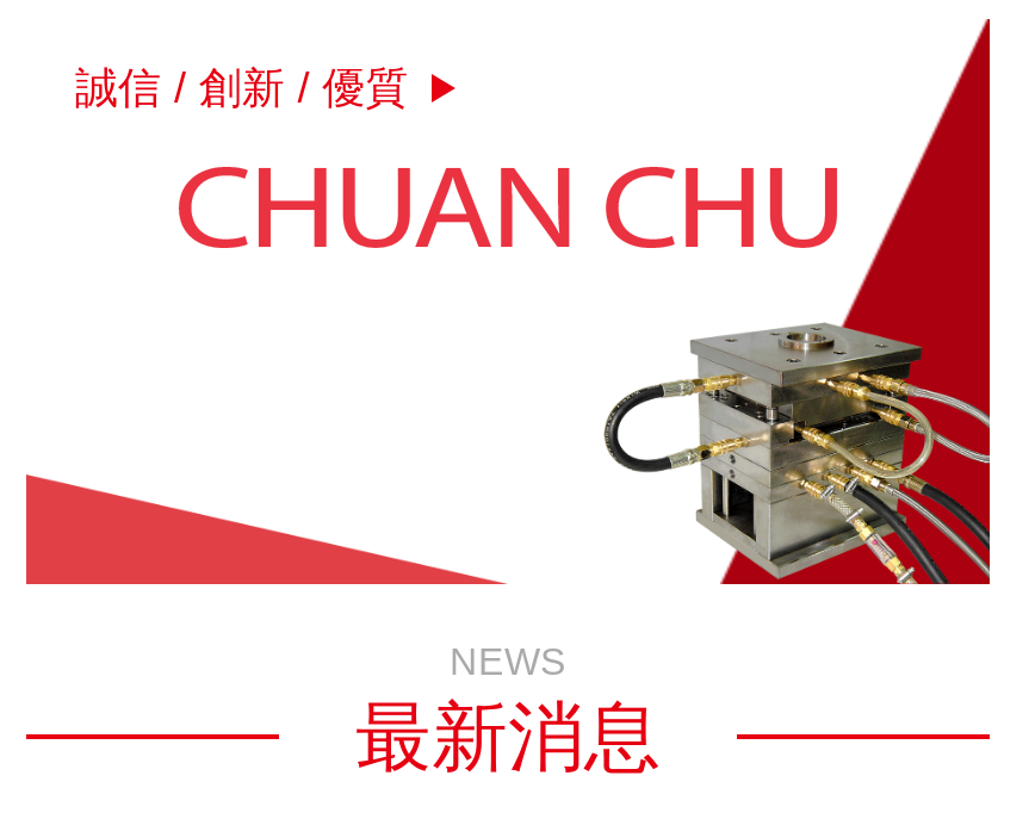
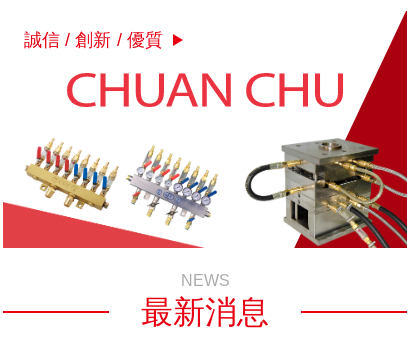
none -> [24,138,119,211] [image]
none -> [126,145,218,230] [image]

